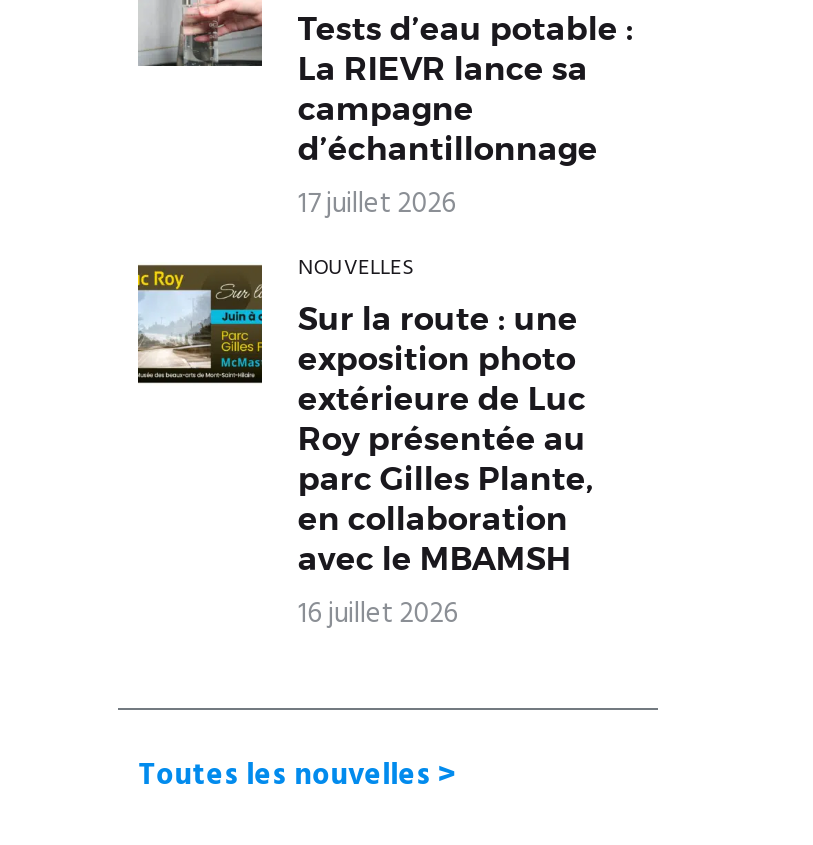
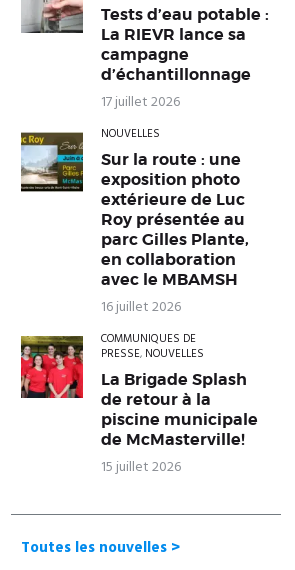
none -> [20,330,258,479] [image] | COMMUNIQUÉS DE | PRESSE, NOUVELLES | La Brigade Splash | de retour à la | piscine municipale | de McMasterville! | 15 juillet 2026

